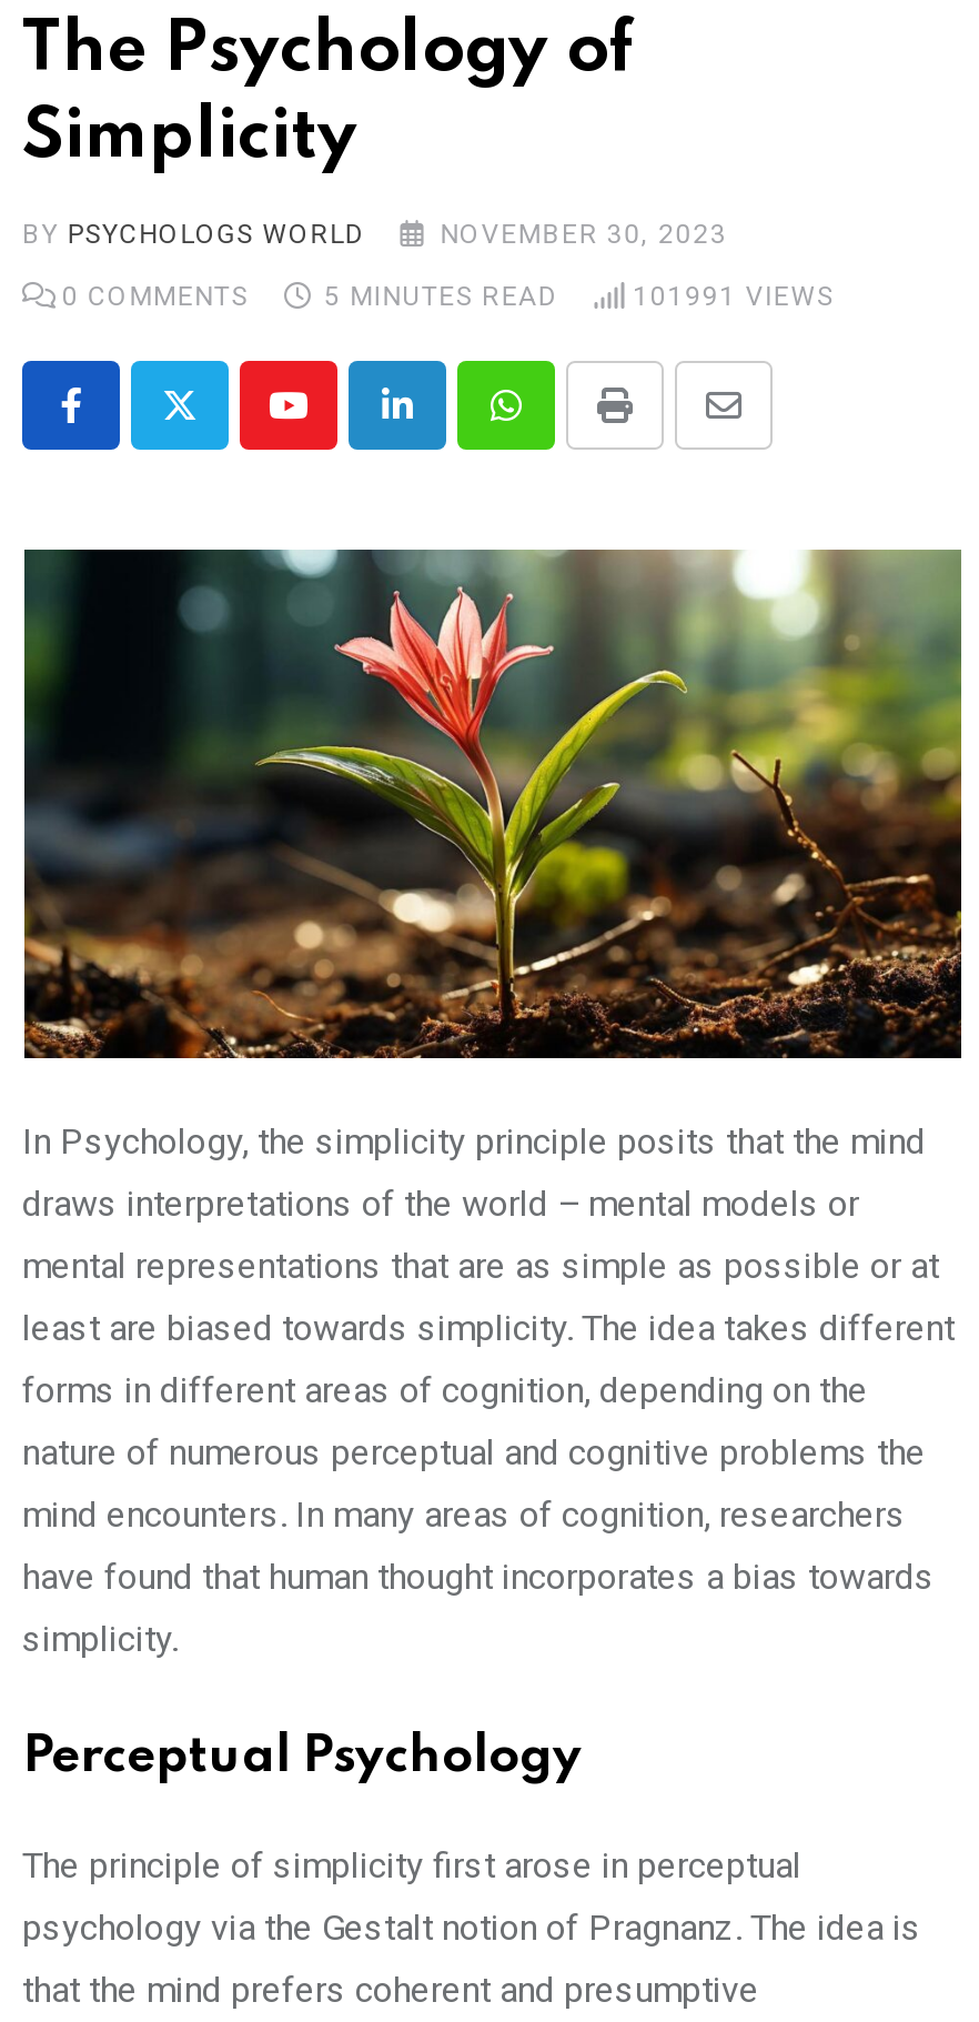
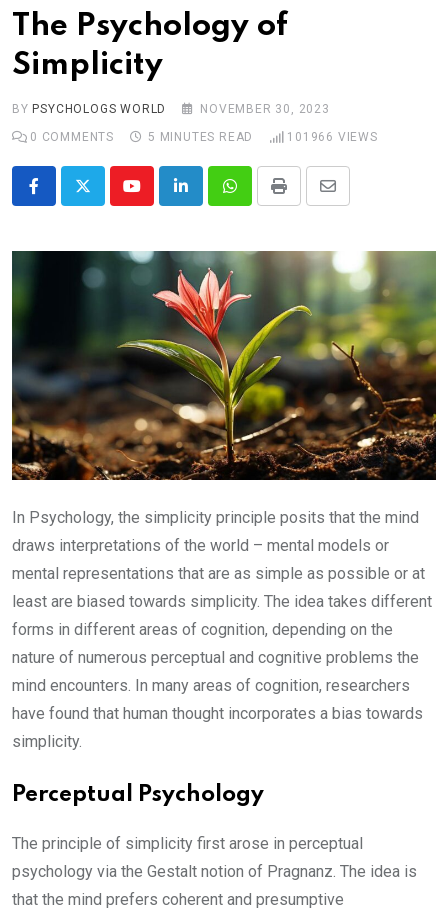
[633,281,834,312] 101991 VIEWS -> [287,130,378,144] 101966 VIEWS

